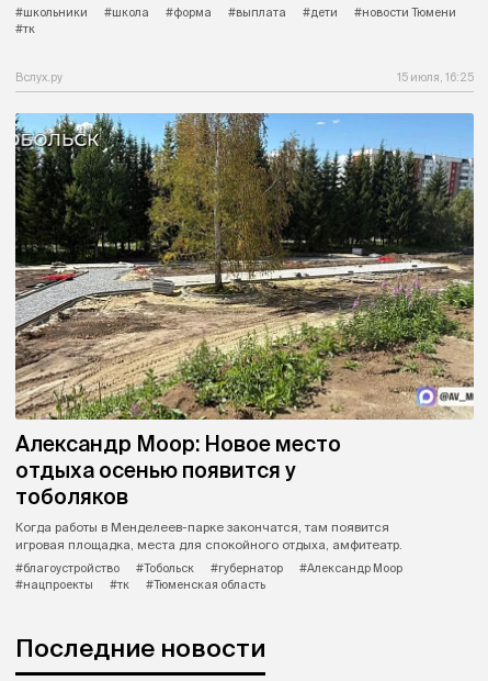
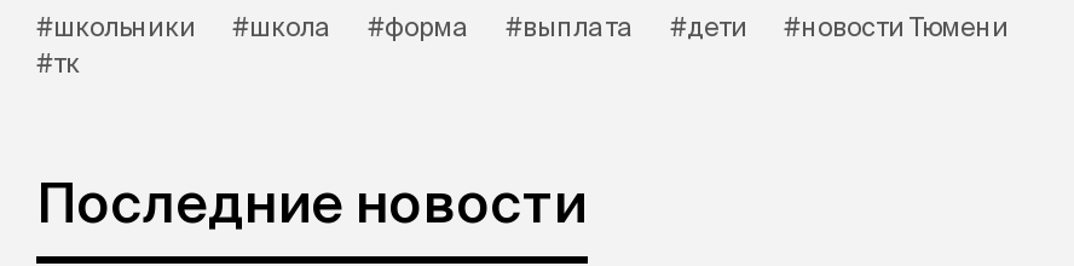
[15,70,474,83] Вслух.ру | 15 июля, 16:25 -> none
[14,112,475,591] [image] | Александр Моор: Новое место | отдыха осенью появится у | тоболяков | Когда работы в Менделеев-парке закончатся, там появится | игровая площадка, места для спокойного отдыха, амфитеатр. | #благоустройство | #Тобольск | #губернатор | #Александр Моор | #нацпроекты | #тк | #Тюменская область -> none

